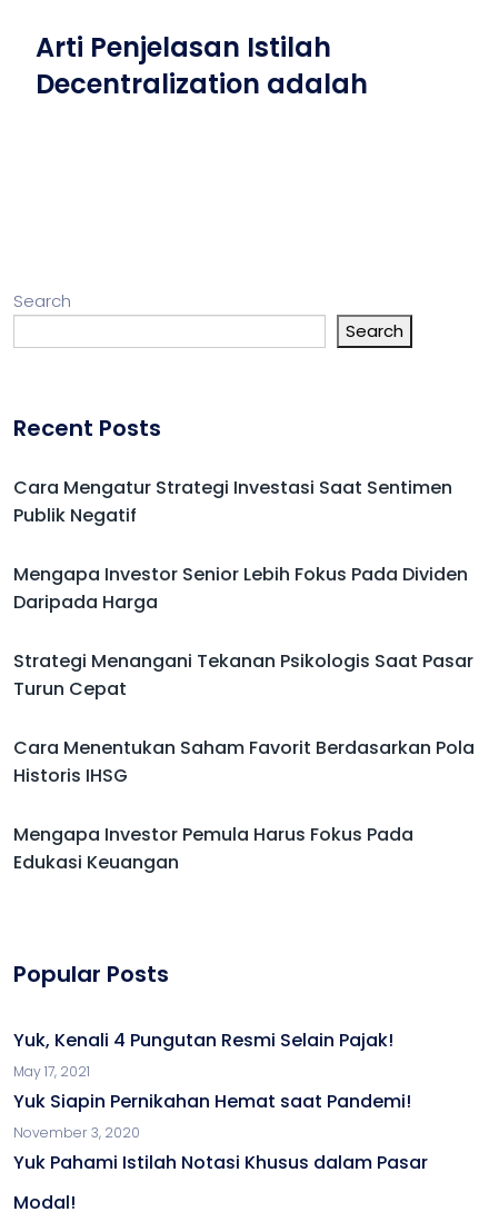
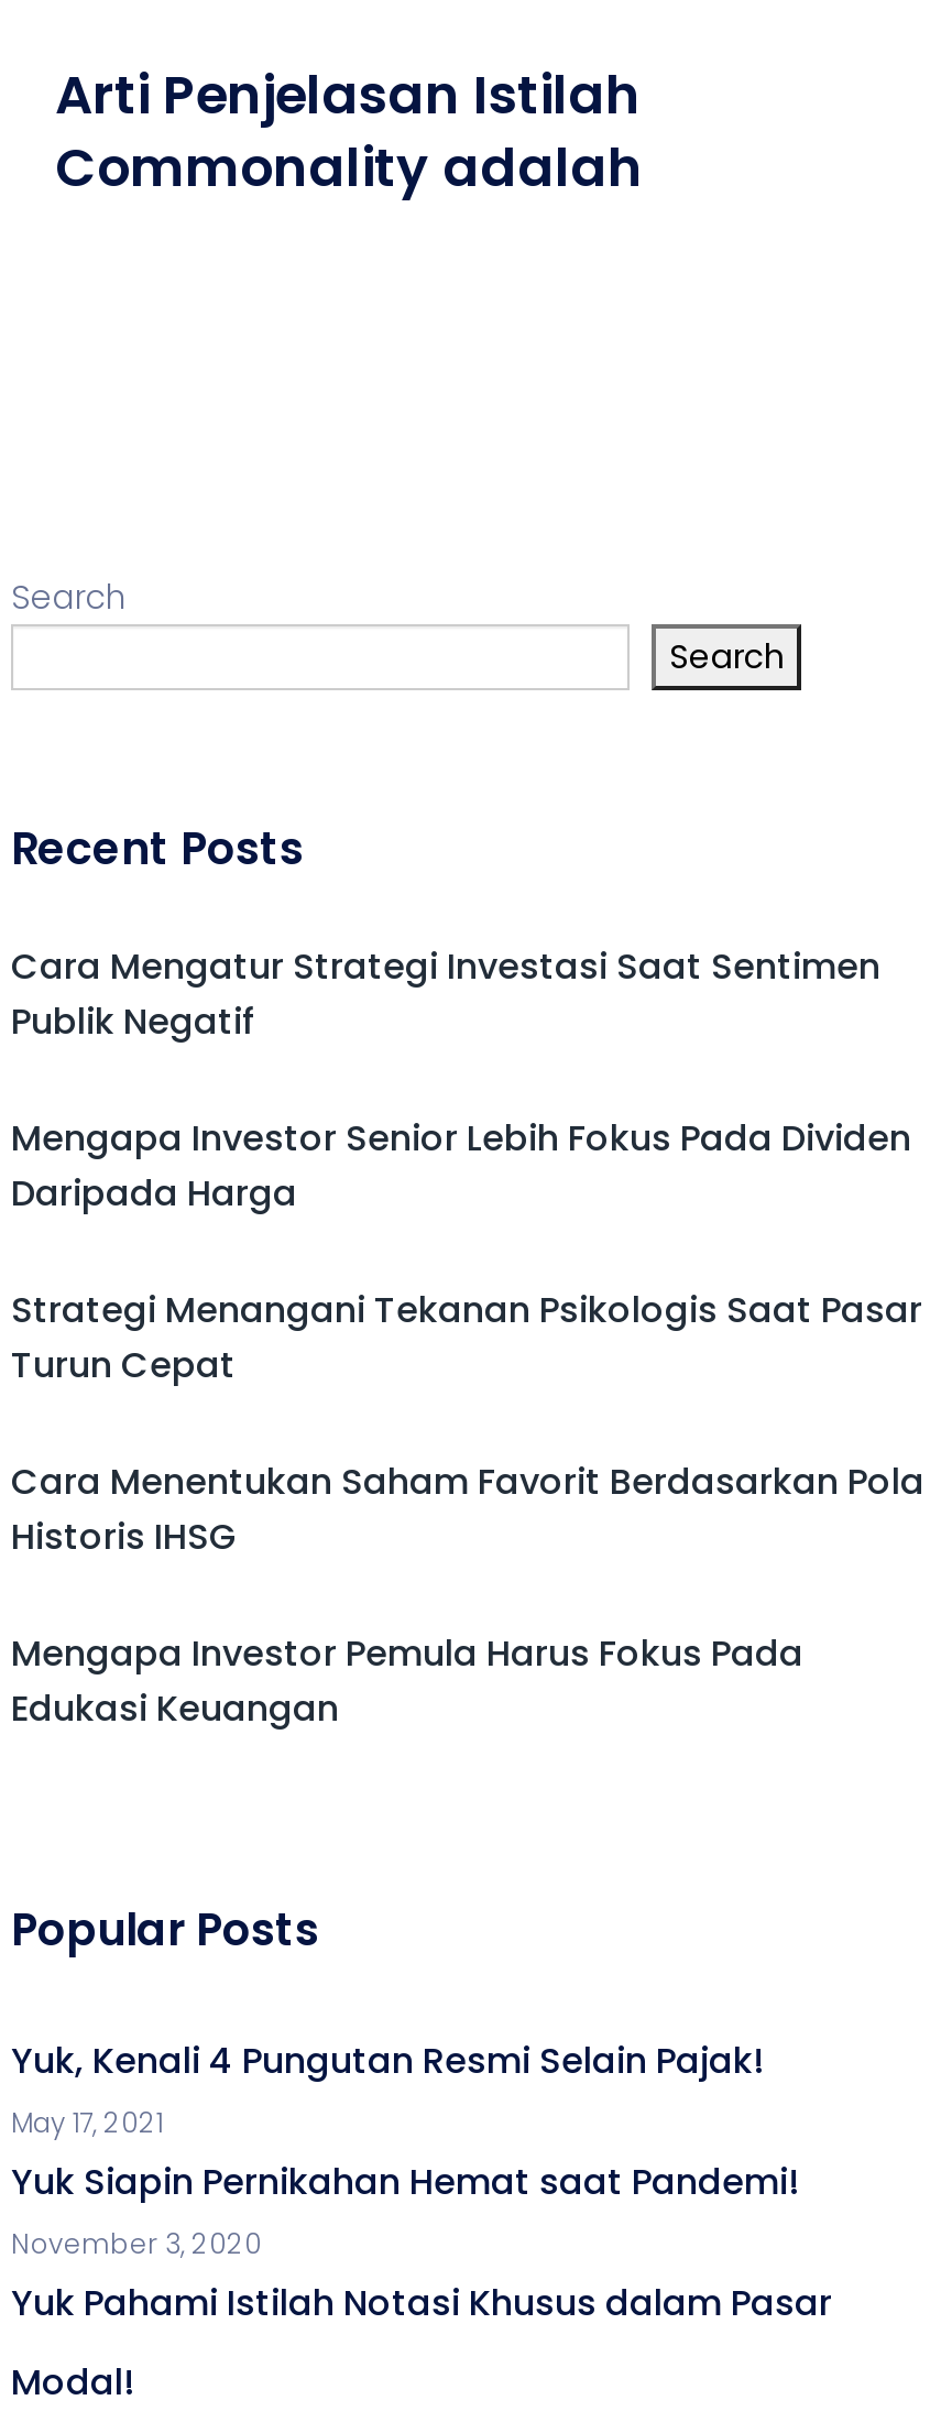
[36,65,368,102] Decentralization adalah -> [55,131,643,204] Commonality adalah

